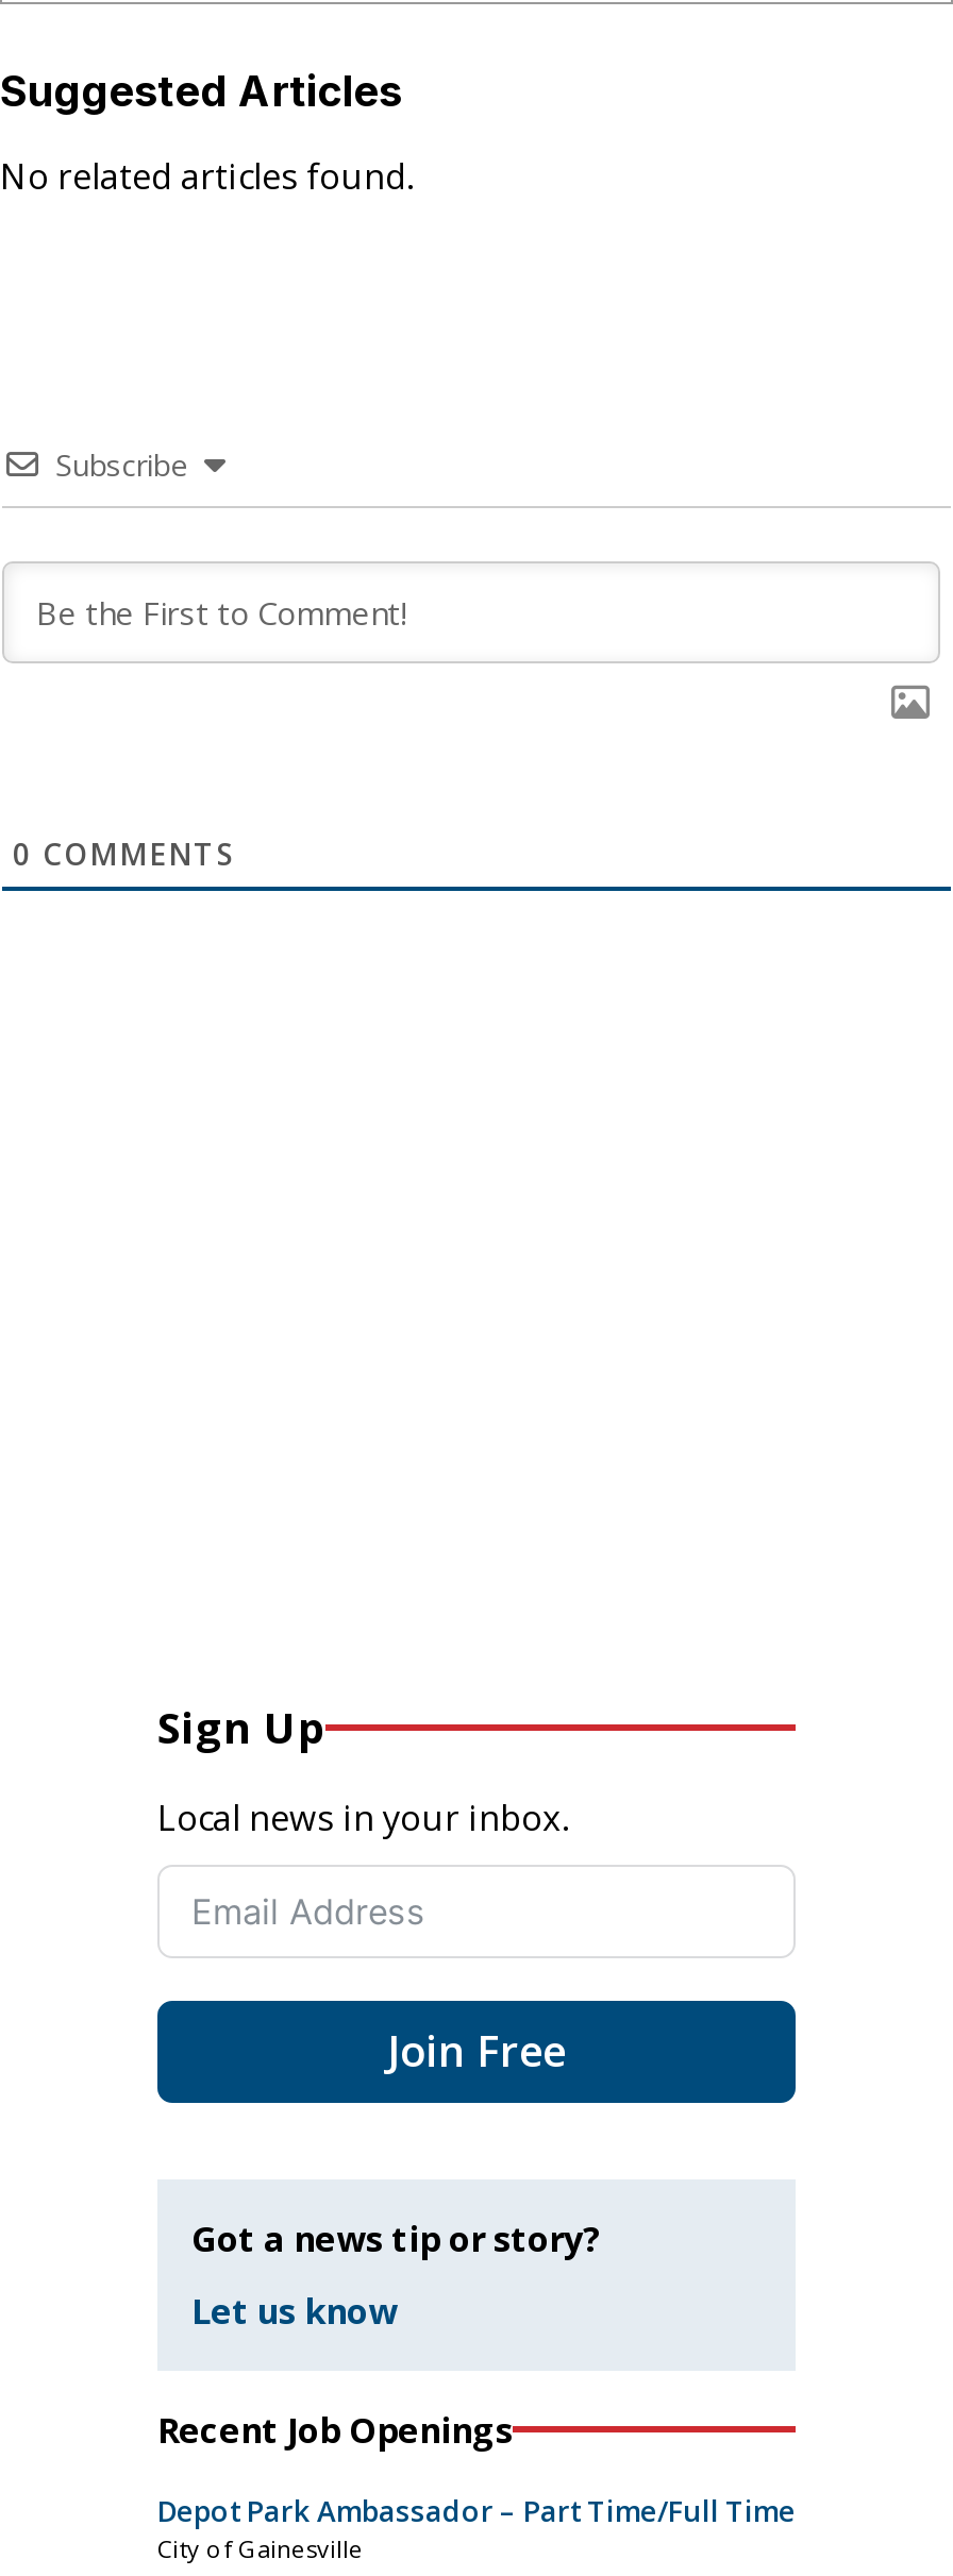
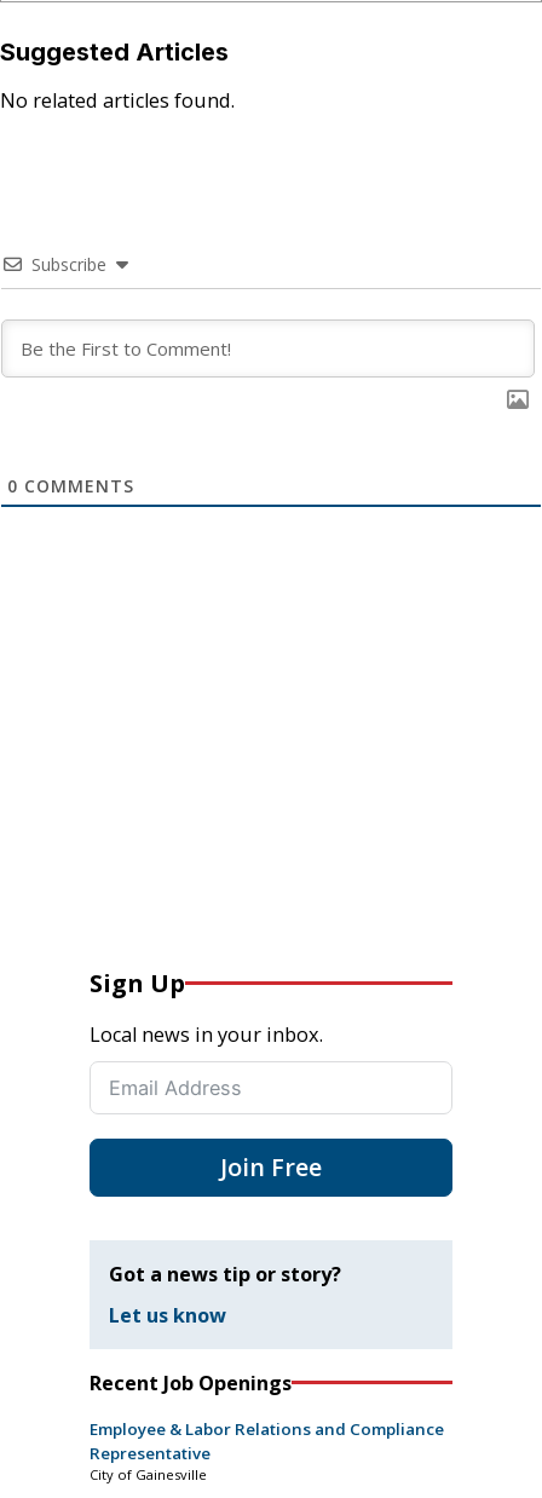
[157,2492,796,2530] Depot Park Ambassador – Part Time/Full Time -> [90,1418,444,1464] Employee & Labor Relations and Compliance | Representative

